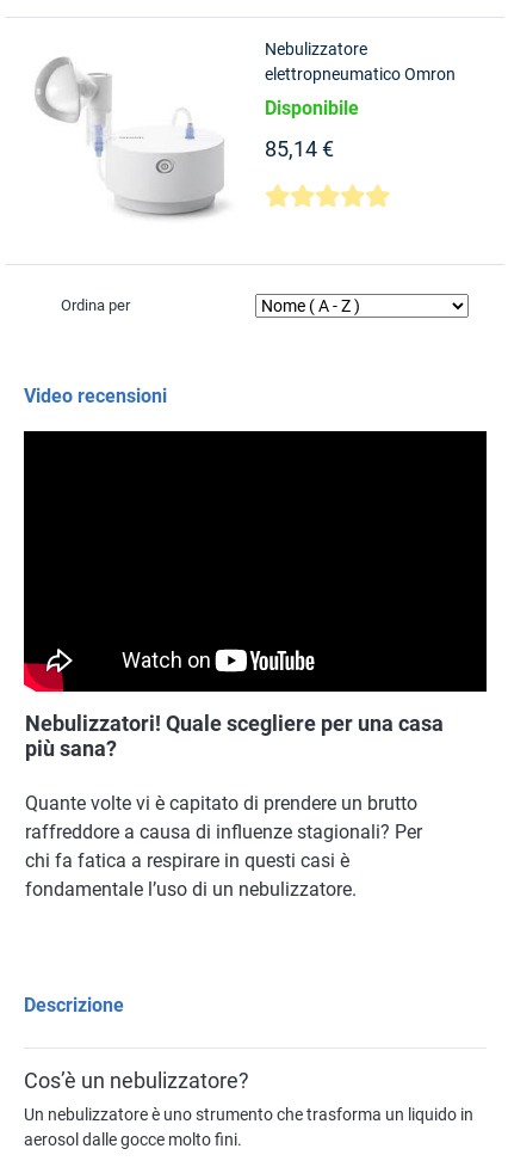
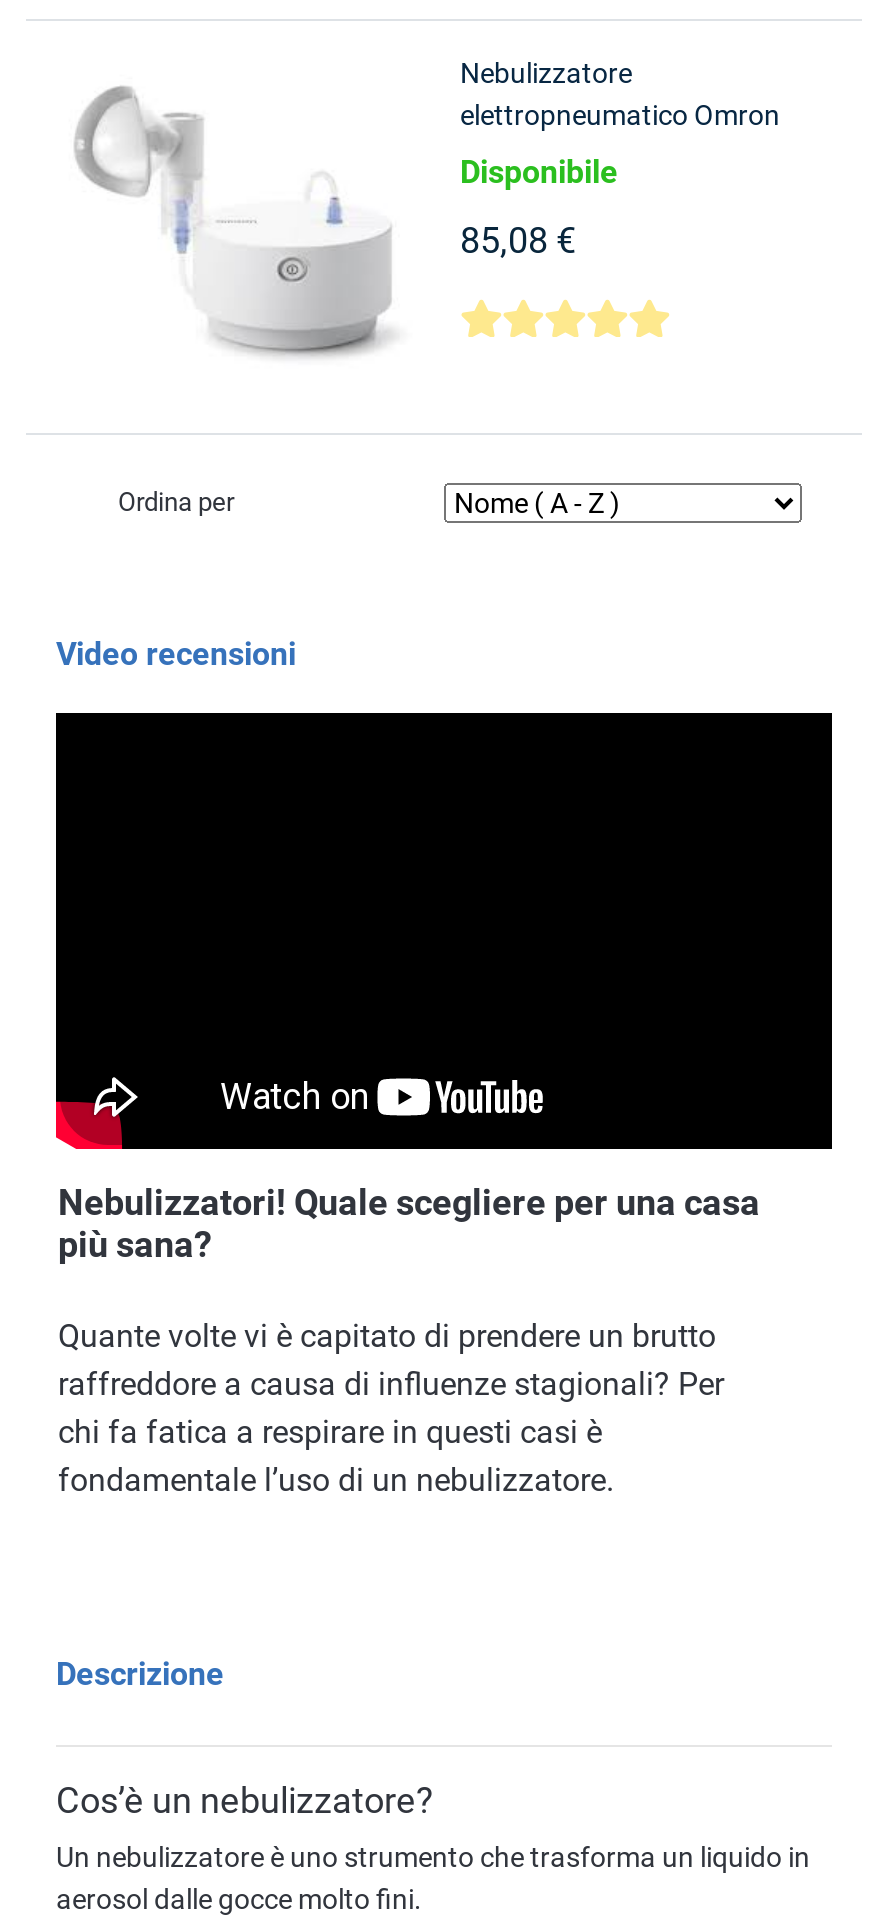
[265,136,334,161] 85,14 € -> [460,219,576,261] 85,08 €

